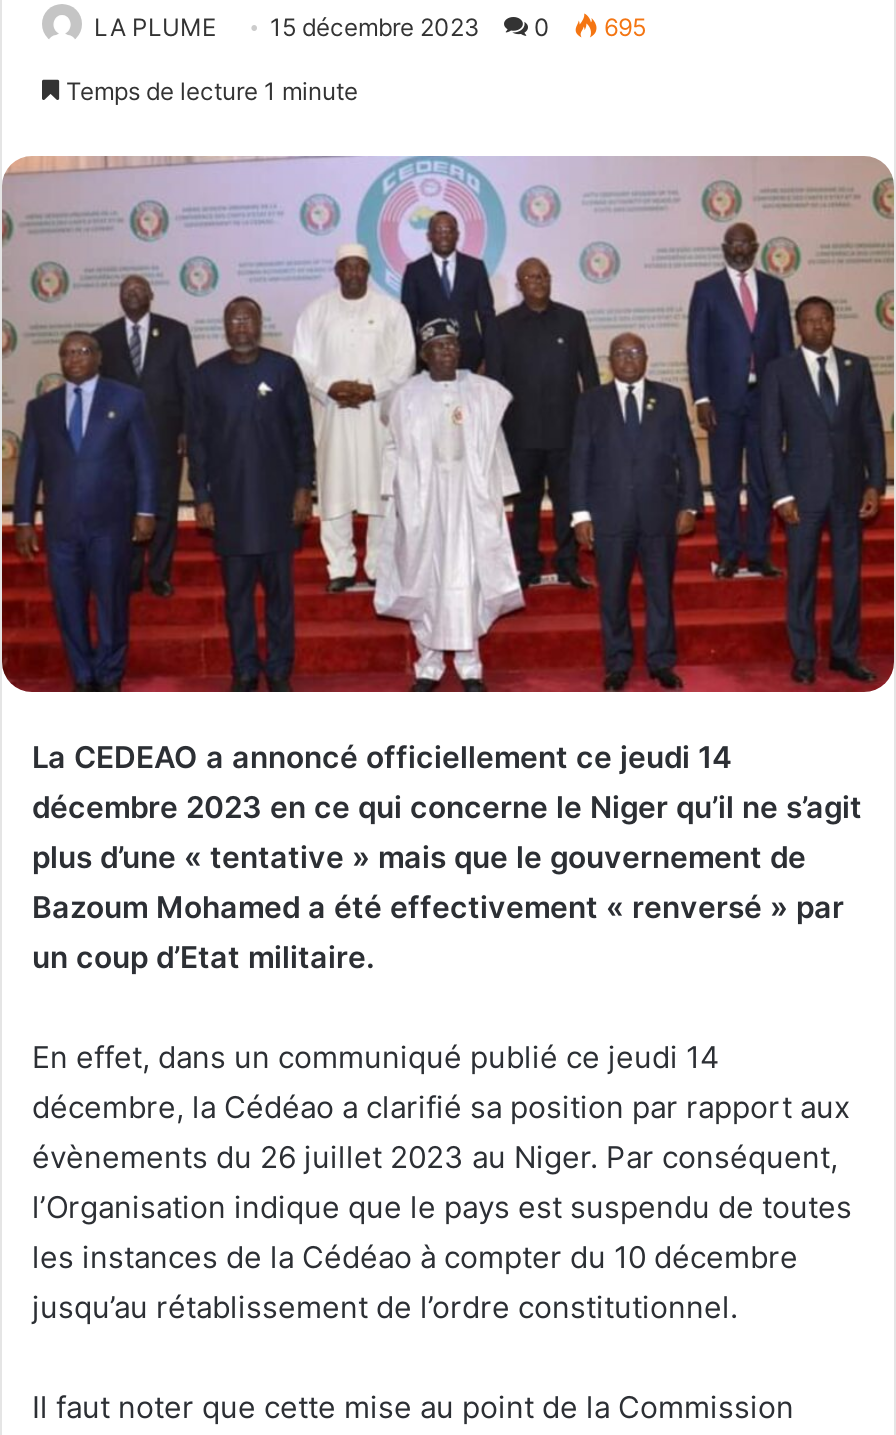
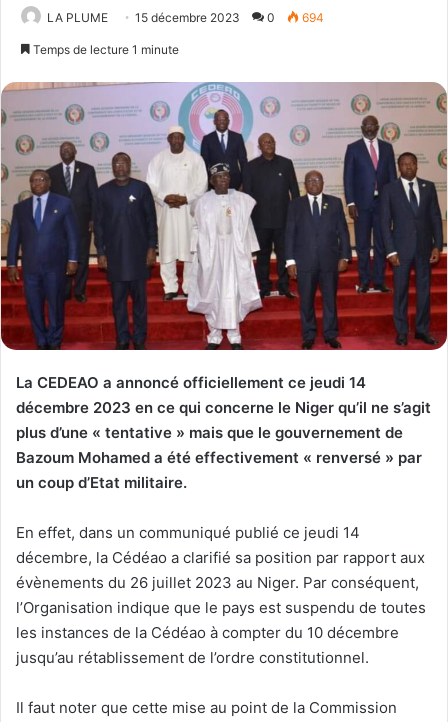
[94,11,646,41] LA PLUME 15 décembre 2023 0 695 -> [47,10,324,25] LA PLUME 15 décembre 2023 0 694

